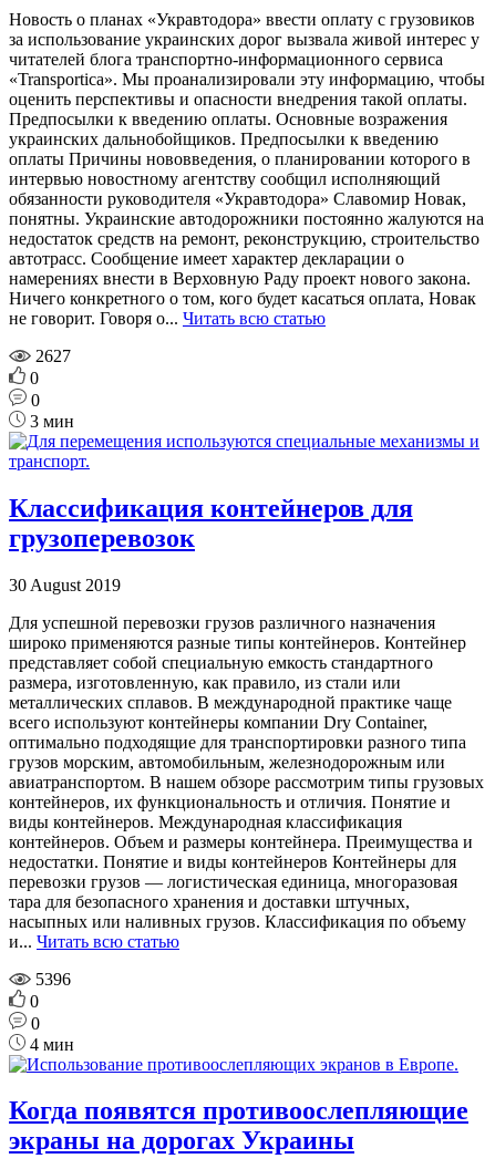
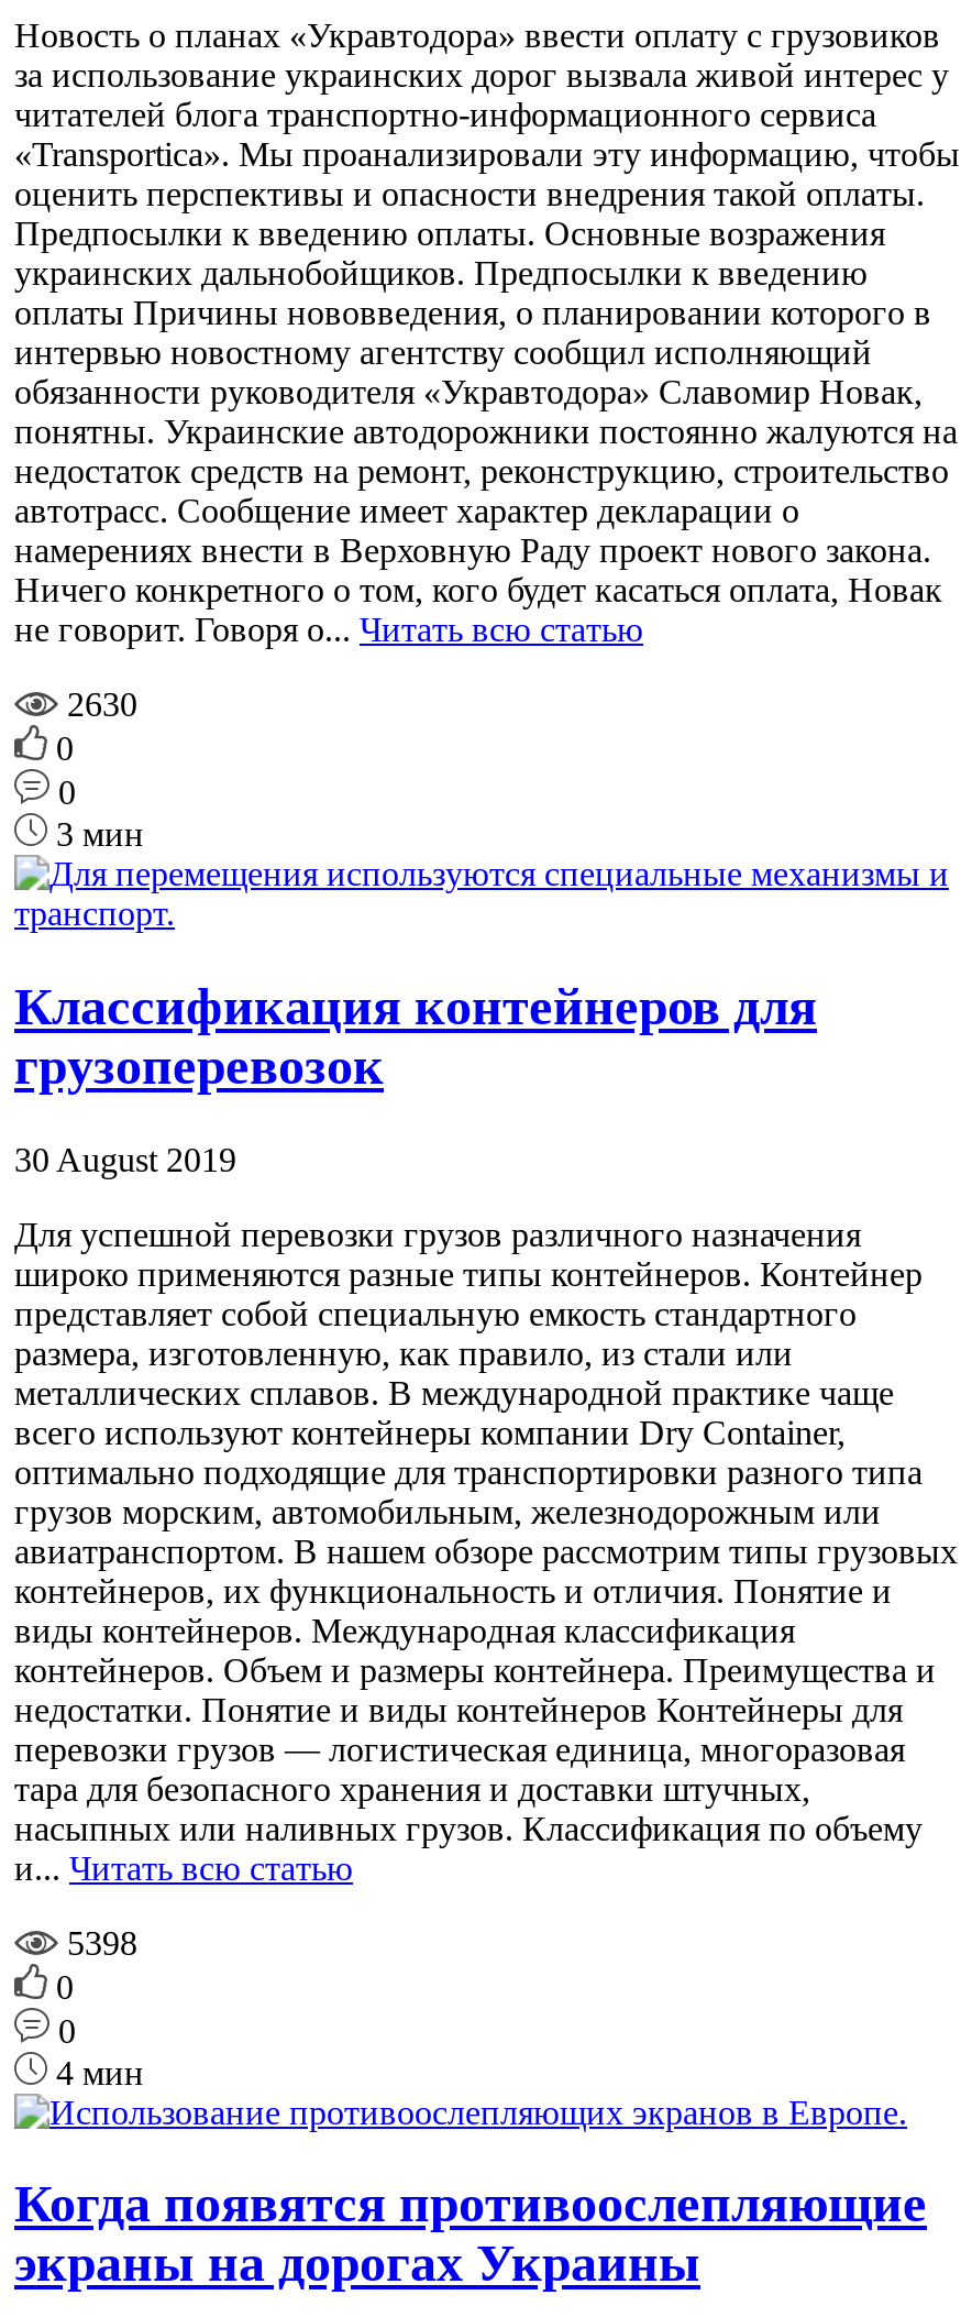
[31,346,71,365] 2627 -> [58,685,137,722] 2630
[31,969,71,988] 5396 -> [58,1923,137,1961] 5398

